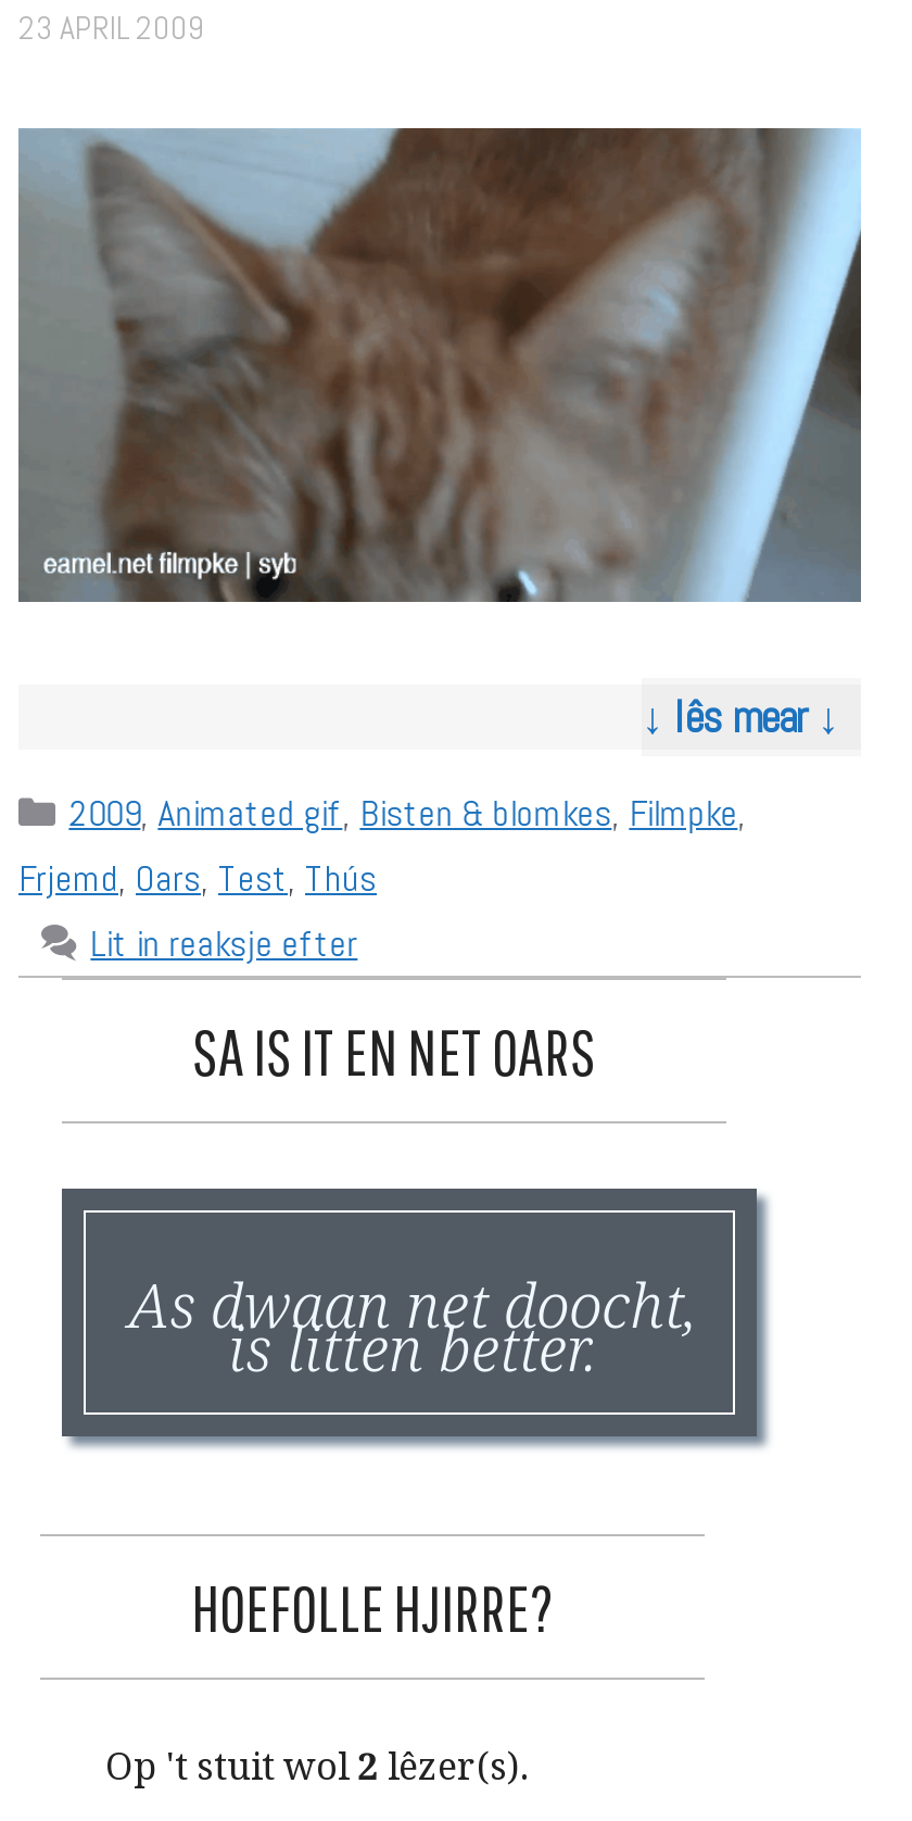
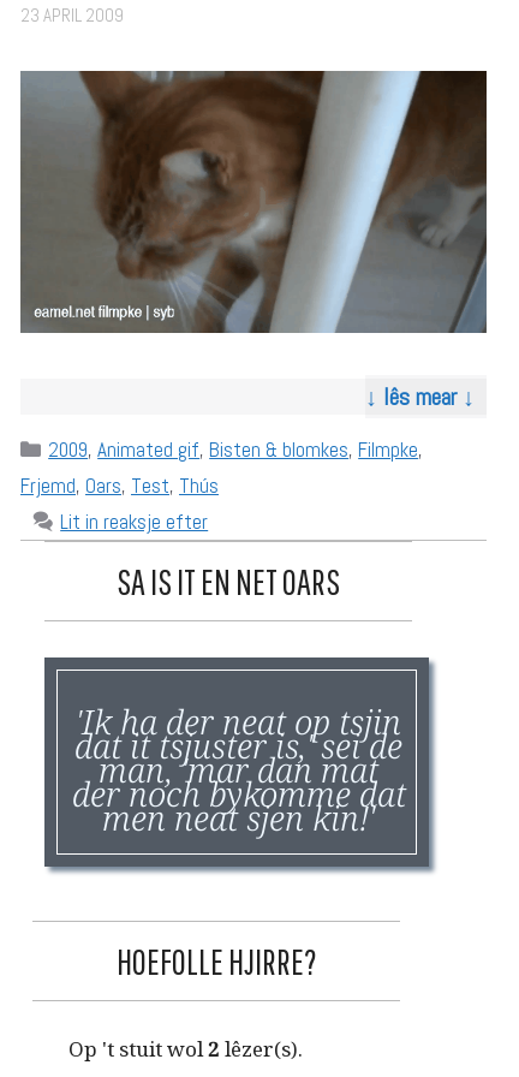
[18,126,863,604] [image] -> [22,70,488,334] [image]
[128,1263,697,1389] As dwaan net doocht, | is litten better. -> [71,699,405,840] 'Ik ha der neat op tsjin | dat it tsjuster is,' sei de | man, 'mar dan mat | der noch bykomme dat | men neat sjen kin!'

